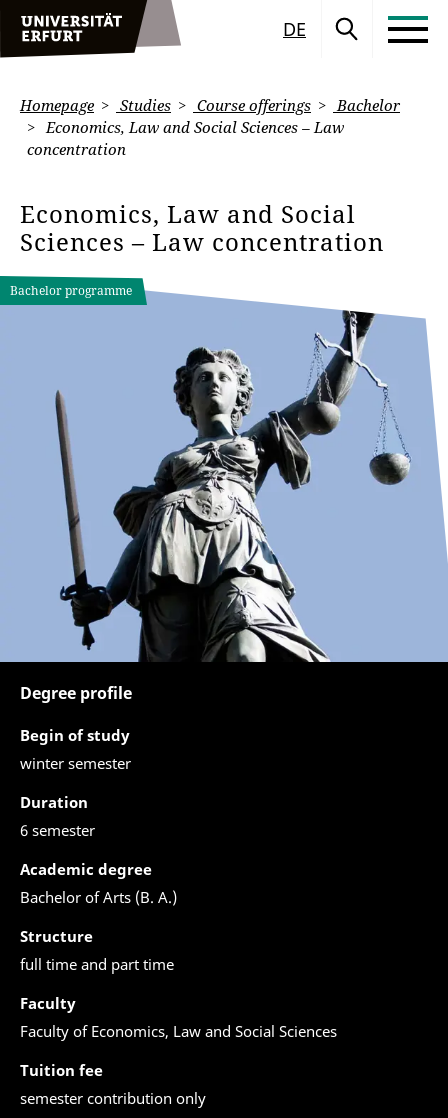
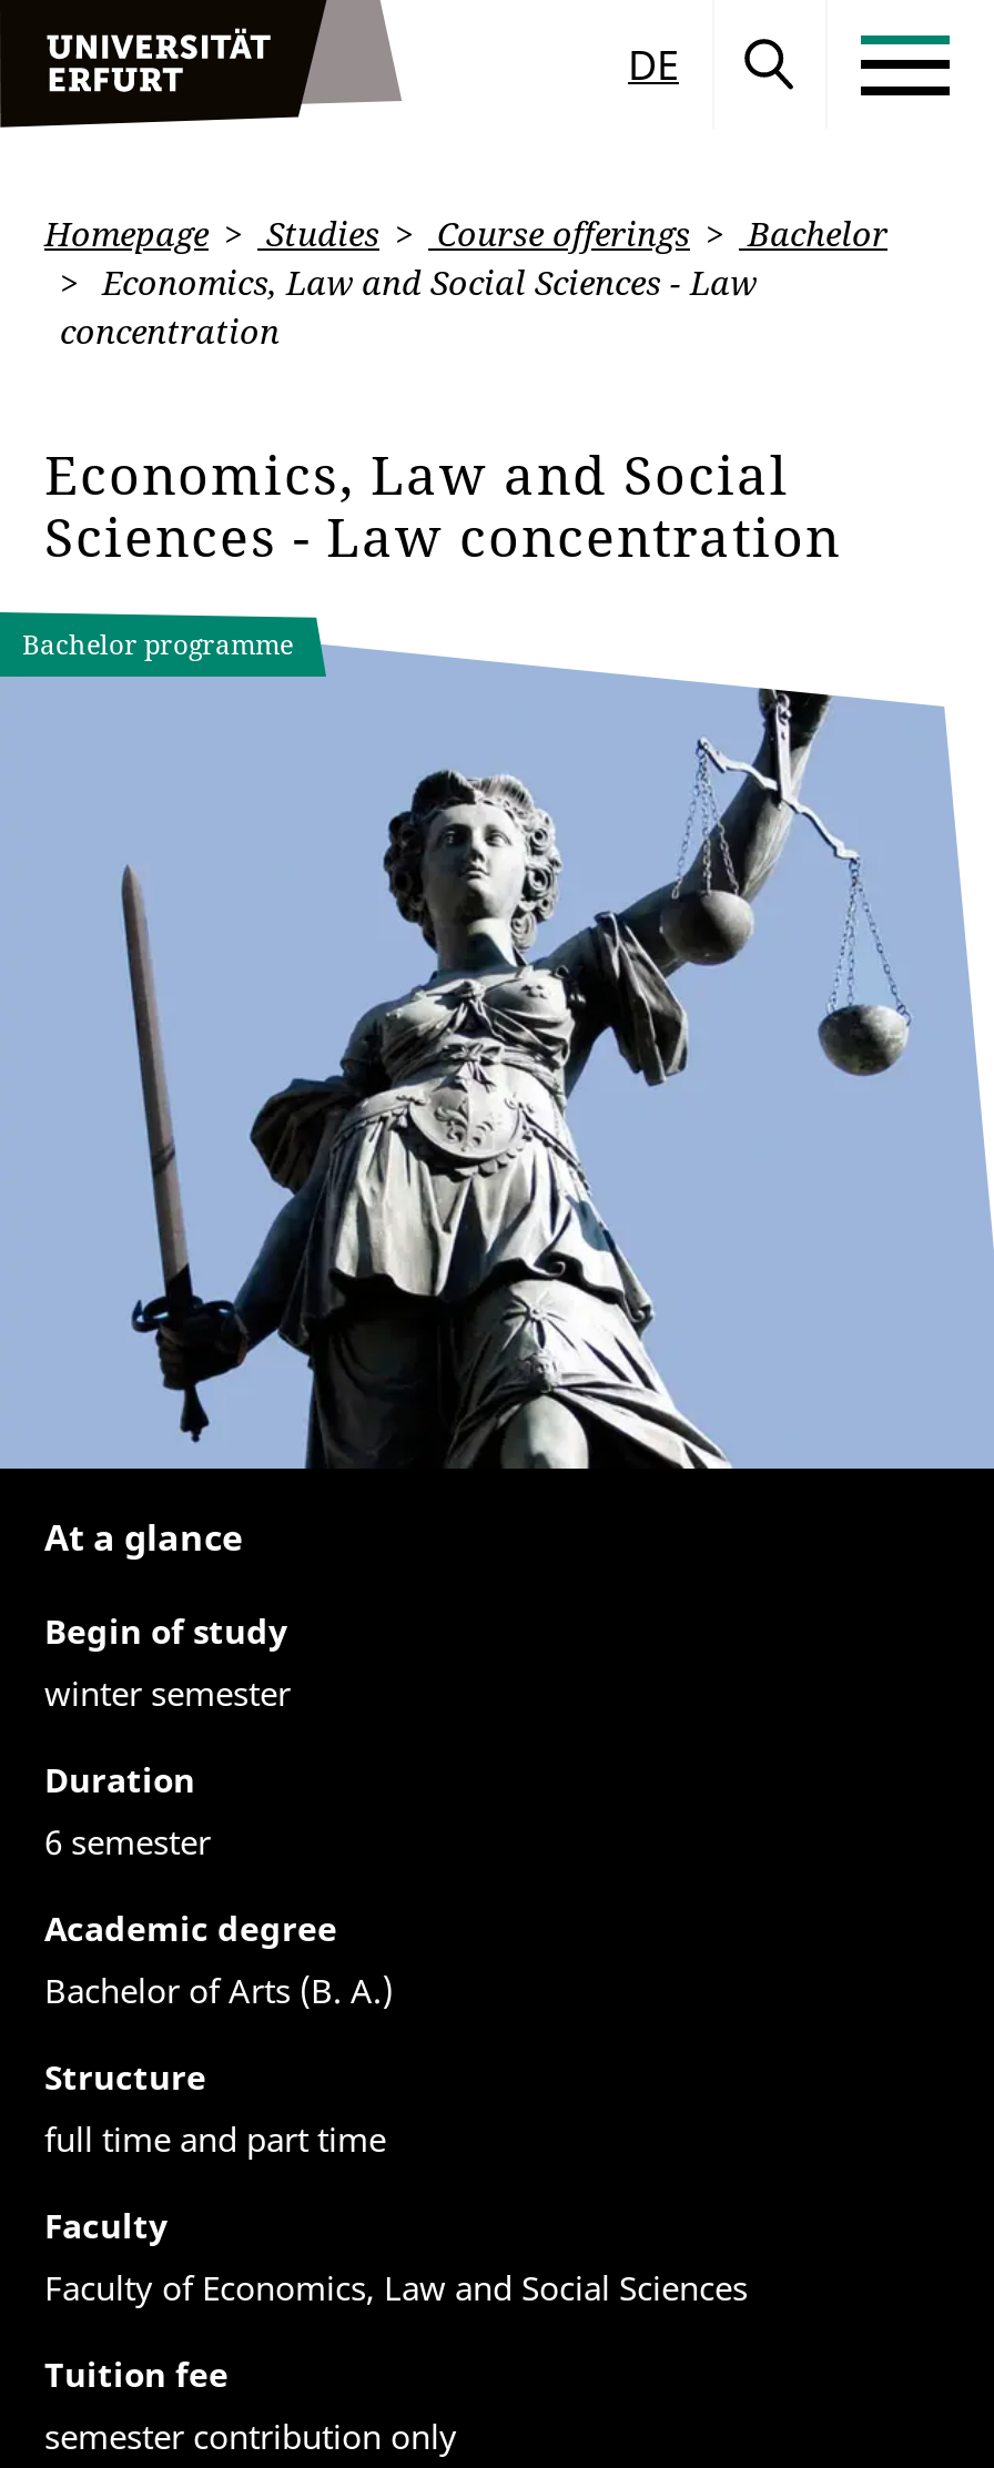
[42,117,344,137] Economics, Law and Social Sciences – Law -> [93,260,757,304] Economics, Law and Social Sciences - Law
[20,225,384,258] Sciences – Law concentration -> [44,499,841,572] Sciences - Law concentration
[20,682,132,704] Degree profile -> [44,1513,242,1562] At a glance

